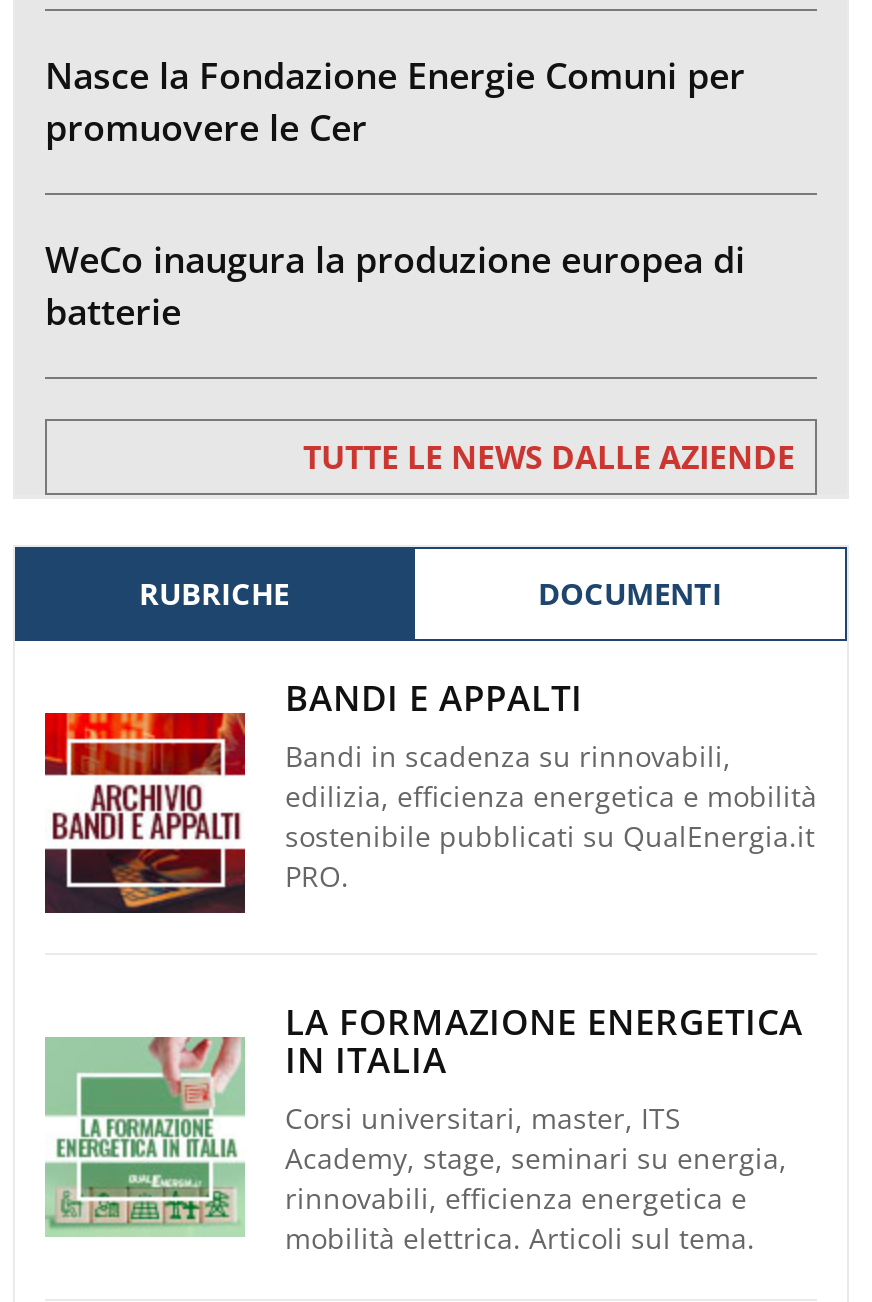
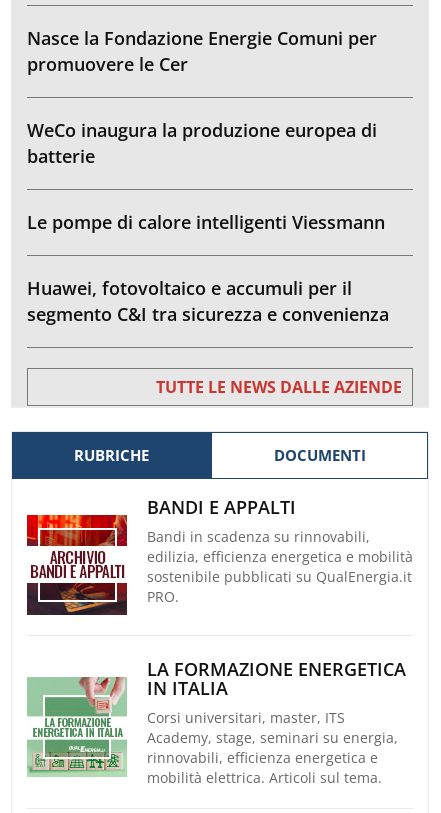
none -> [27,210,389,326] Le pompe di calore intelligenti Viessmann | Huawei, fotovoltaico e accumuli per il | segmento C&I tra sicurezza e convenienza

